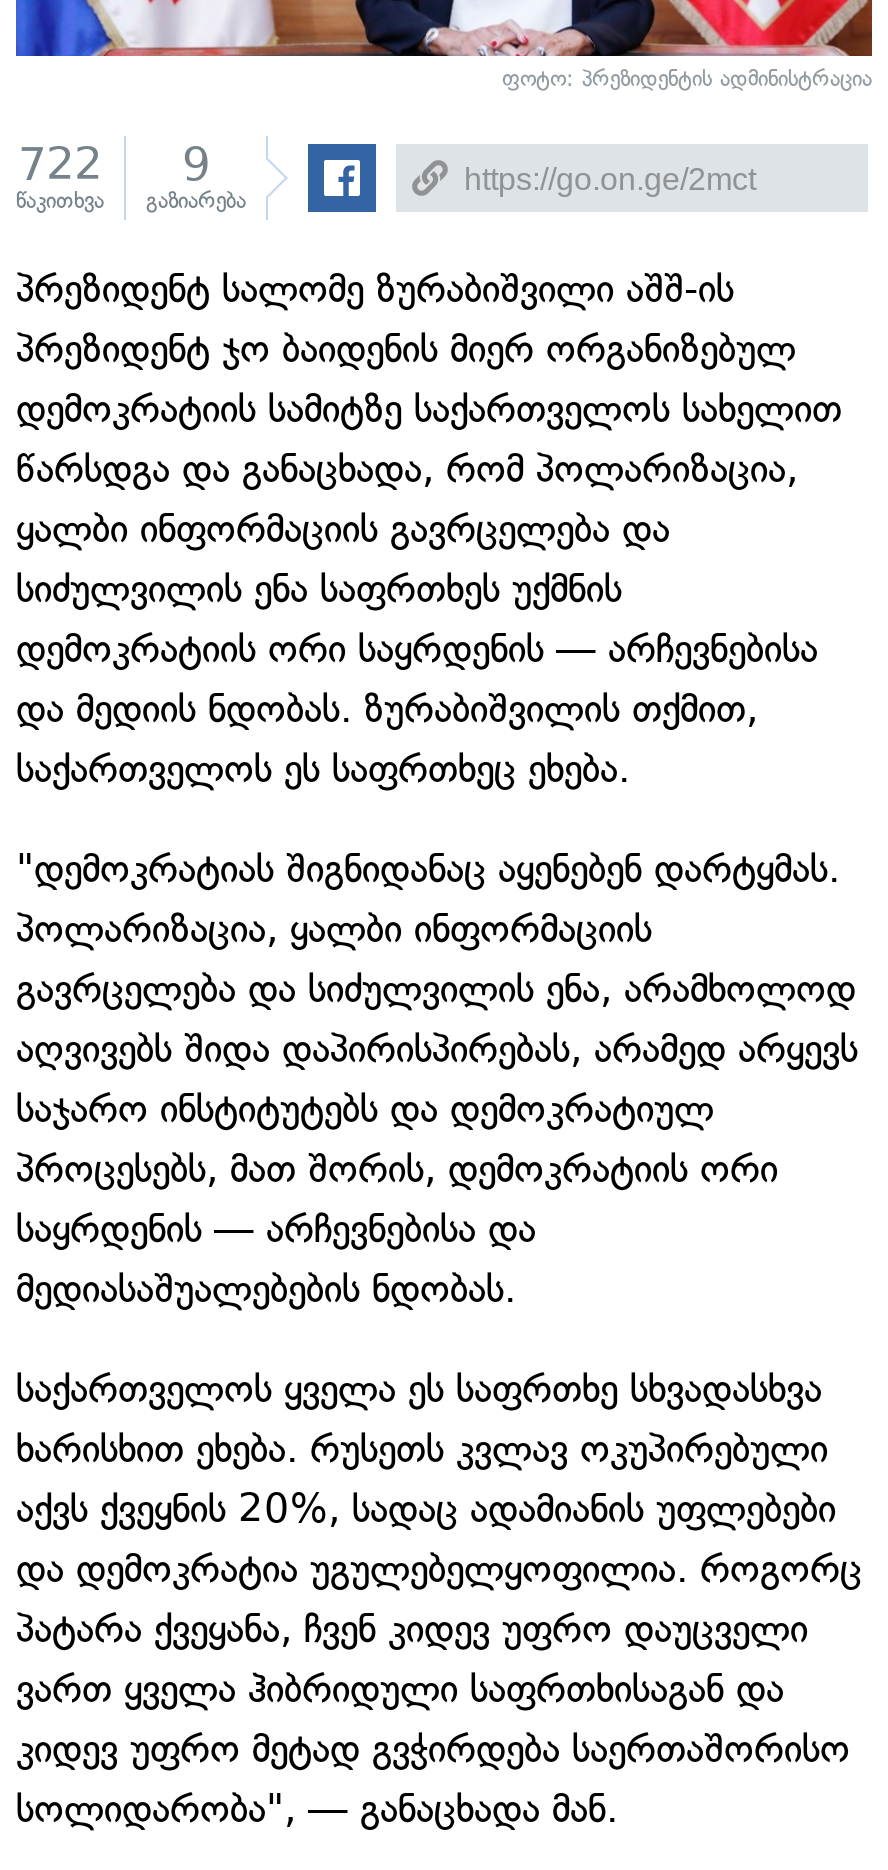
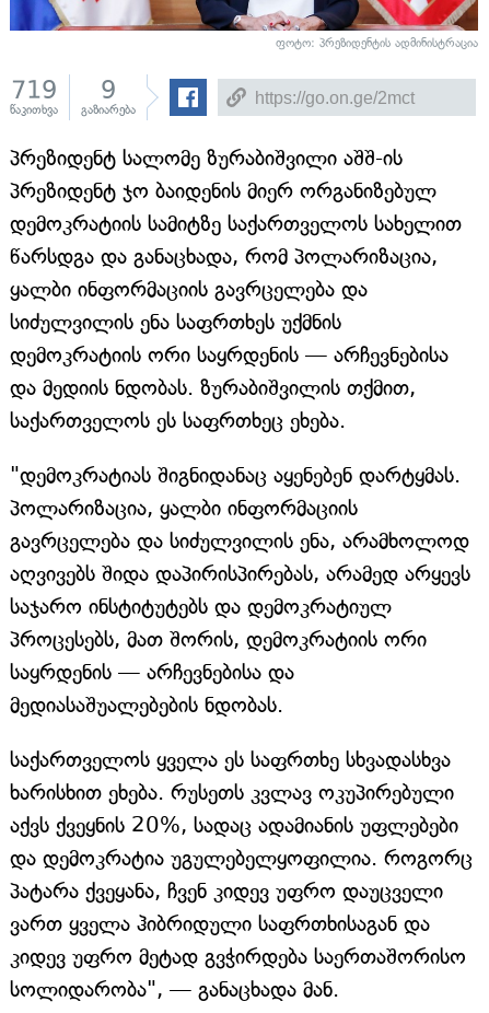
[18,138,210,192] 722 9 -> [11,75,116,105] 719 9

